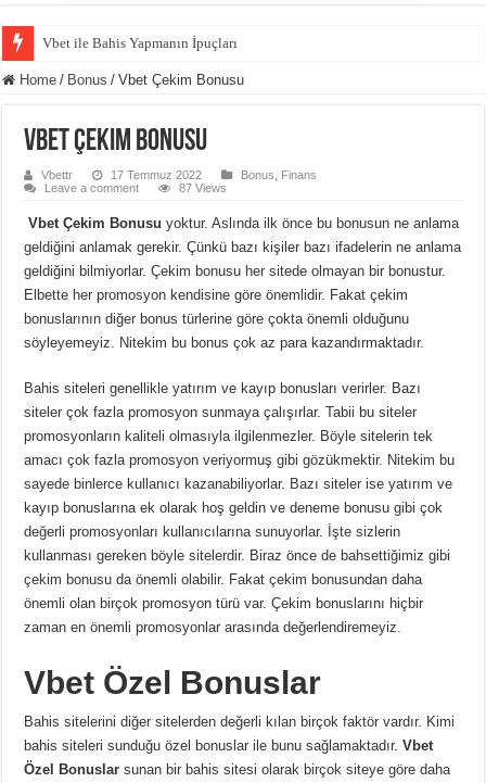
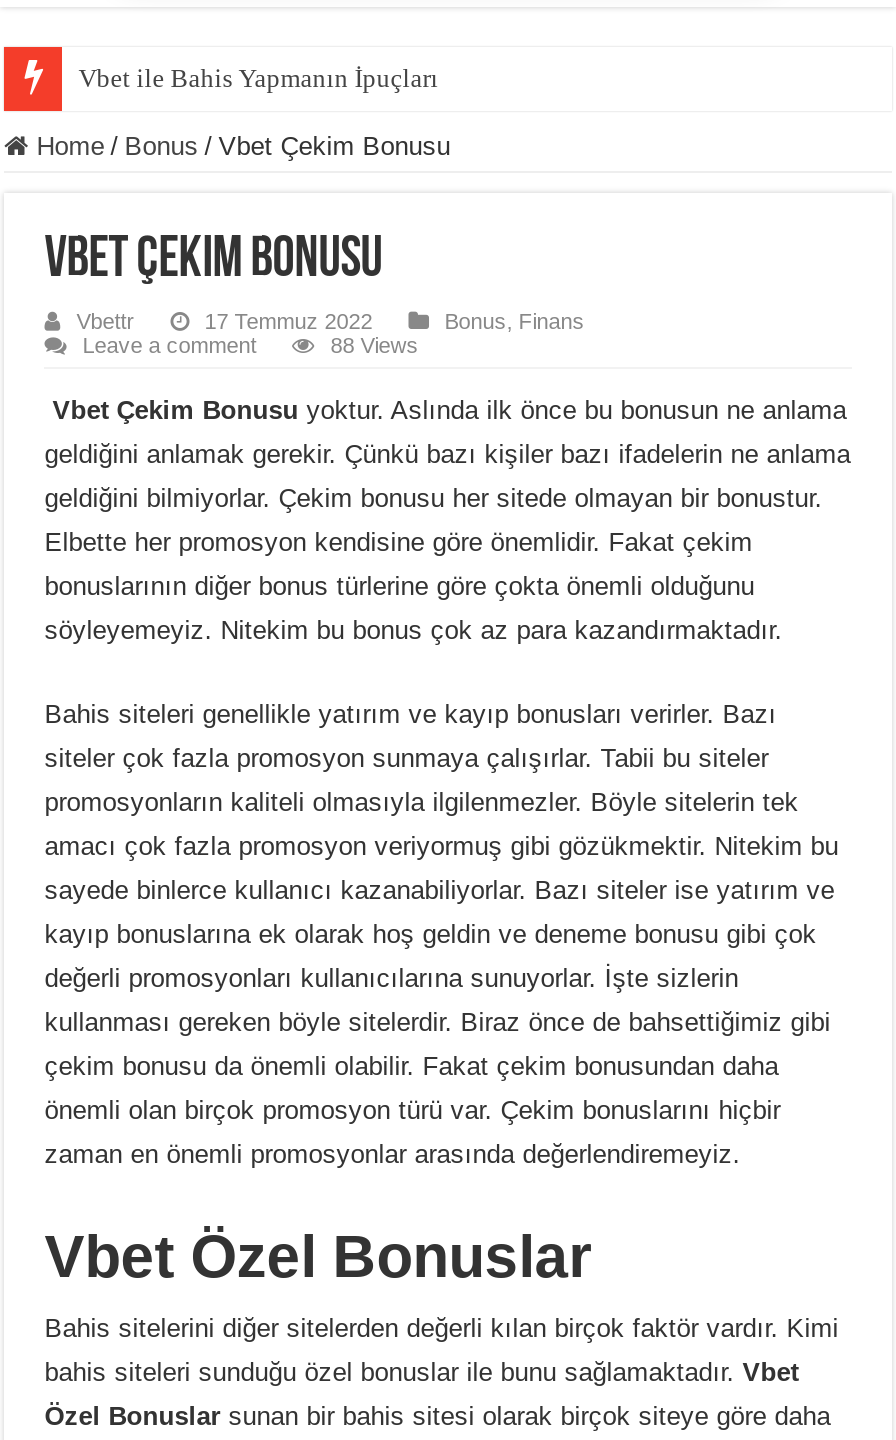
[179,181,227,194] 87 Views -> [330,333,418,357] 88 Views

